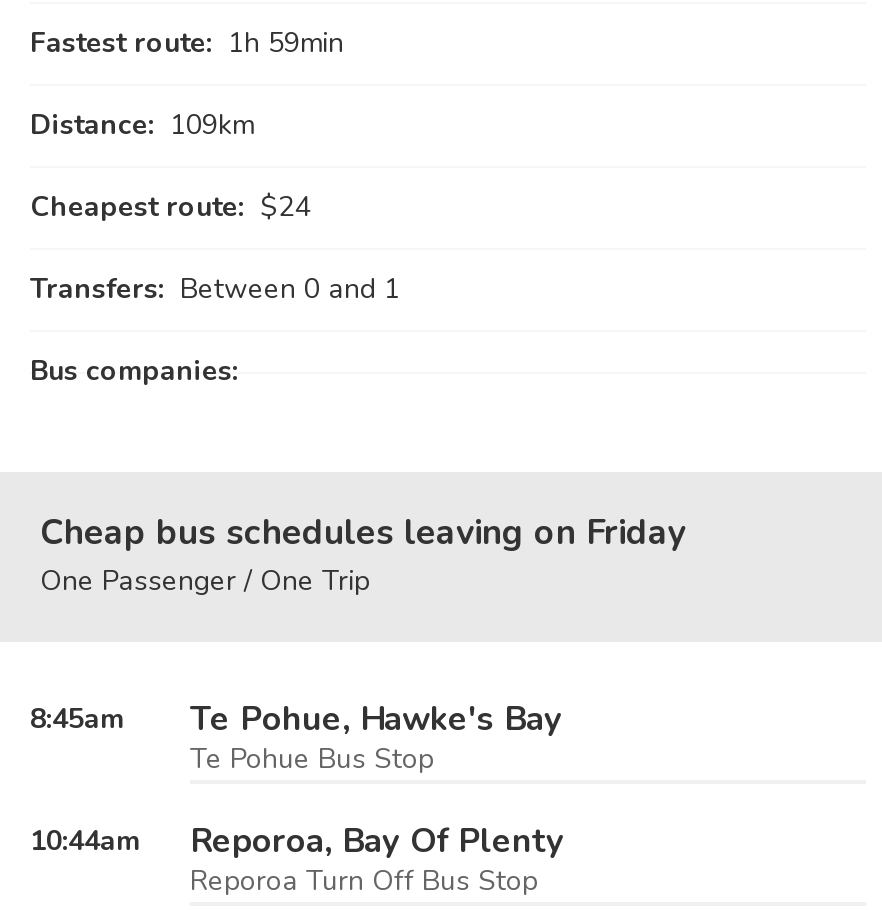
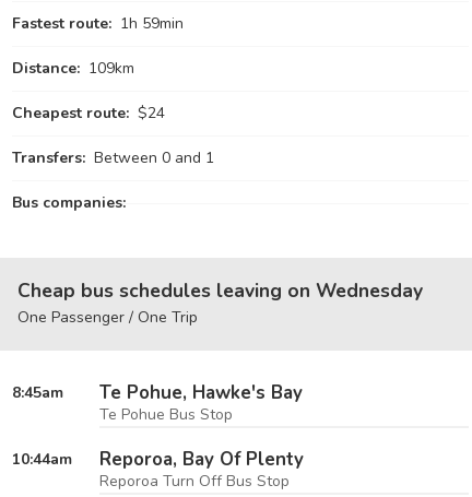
[40,508,686,556] Cheap bus schedules leaving on Friday -> [17,277,423,304] Cheap bus schedules leaving on Wednesday

